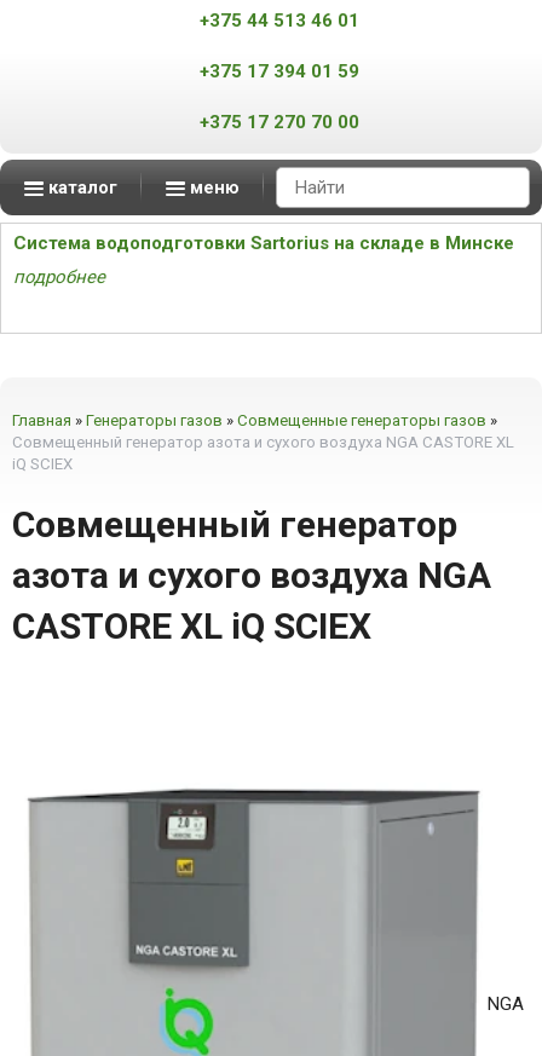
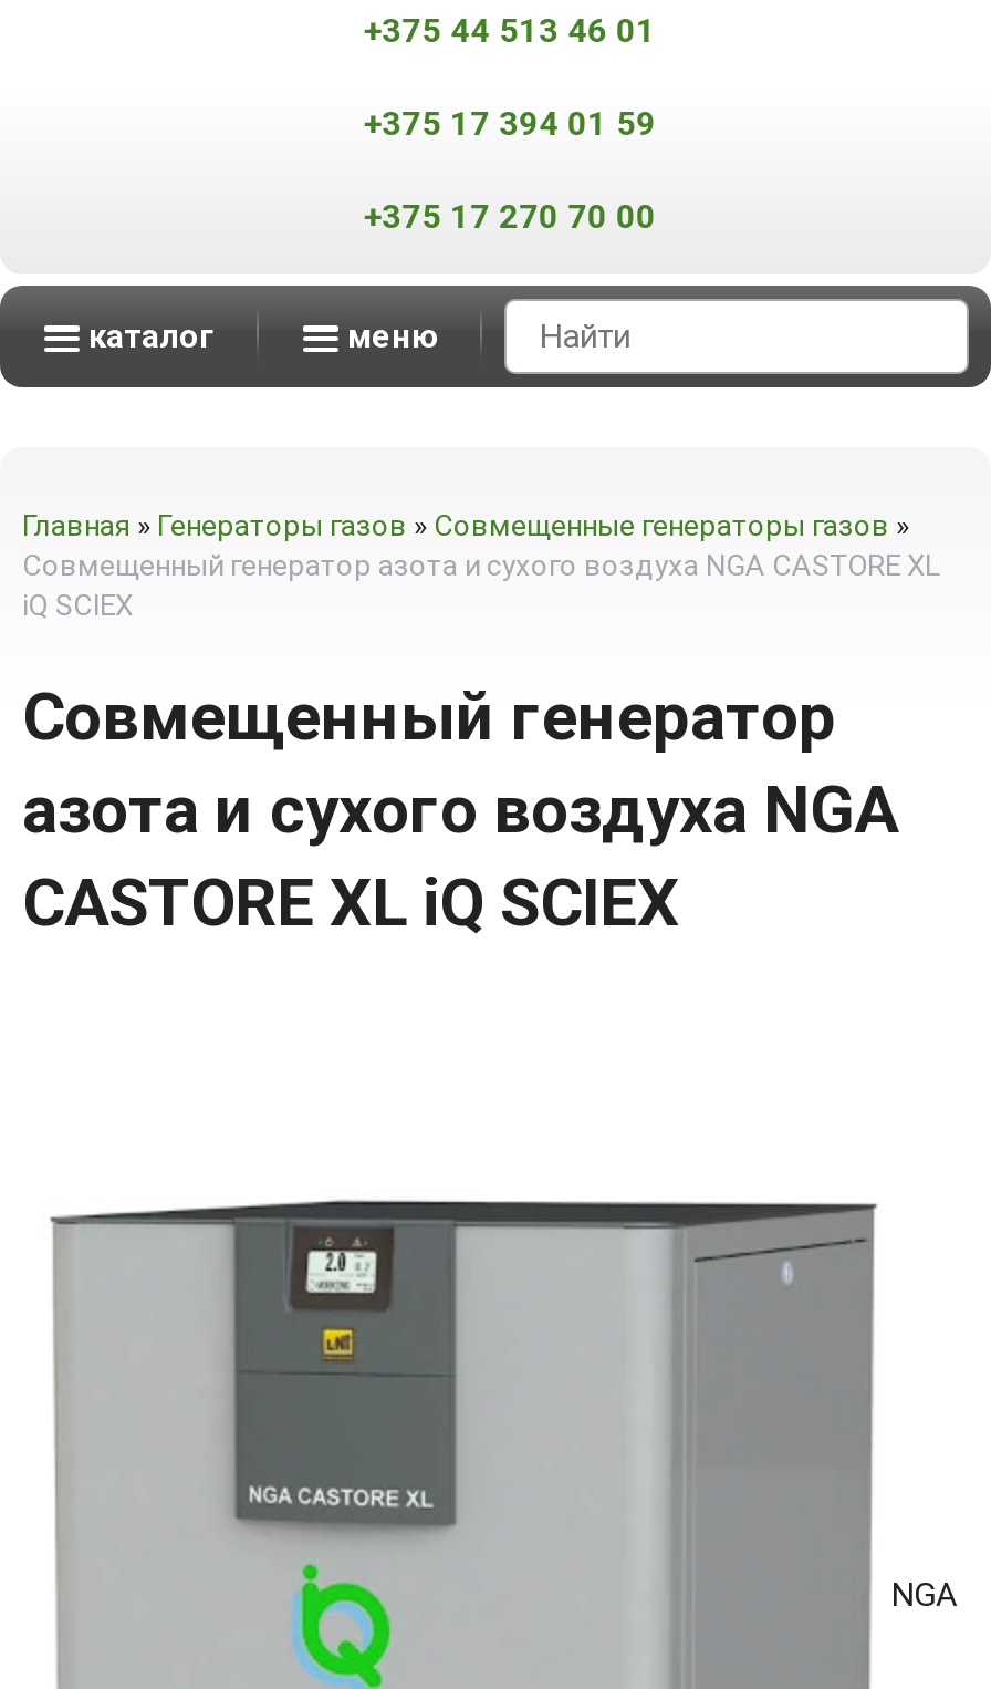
[13,232,514,288] Система водоподготовки Sartorius на складе в Минске | подробнее -> none

